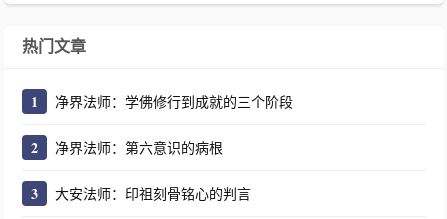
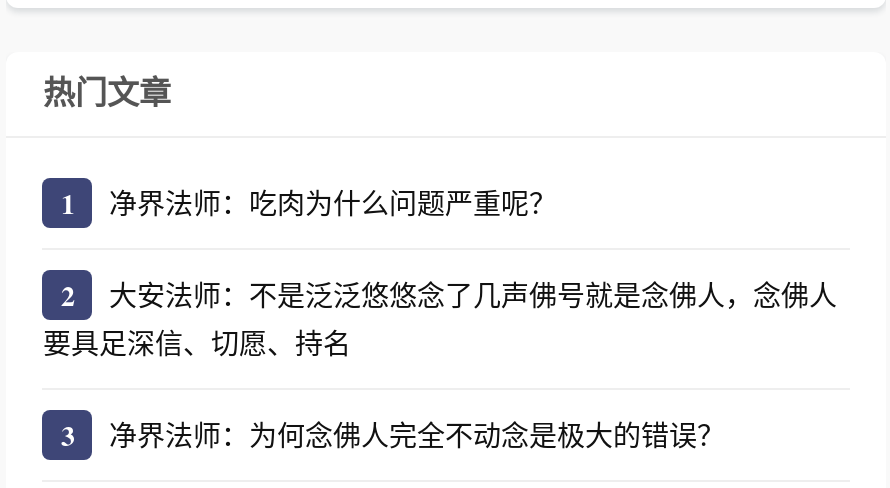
[55,94,293,110] 净界法师：学佛修行到成就的三个阶段 -> [109,187,557,219] 净界法师：吃肉为什么问题严重呢？
[55,140,223,156] 净界法师：第六意识的病根 -> [43,279,837,359] 大安法师：不是泛泛悠悠念了几声佛号就是念佛人，念佛人 | 要具足深信、切愿、持名
[55,186,251,202] 大安法师：印祖刻骨铭心的判言 -> [109,419,725,451] 净界法师：为何念佛人完全不动念是极大的错误？

